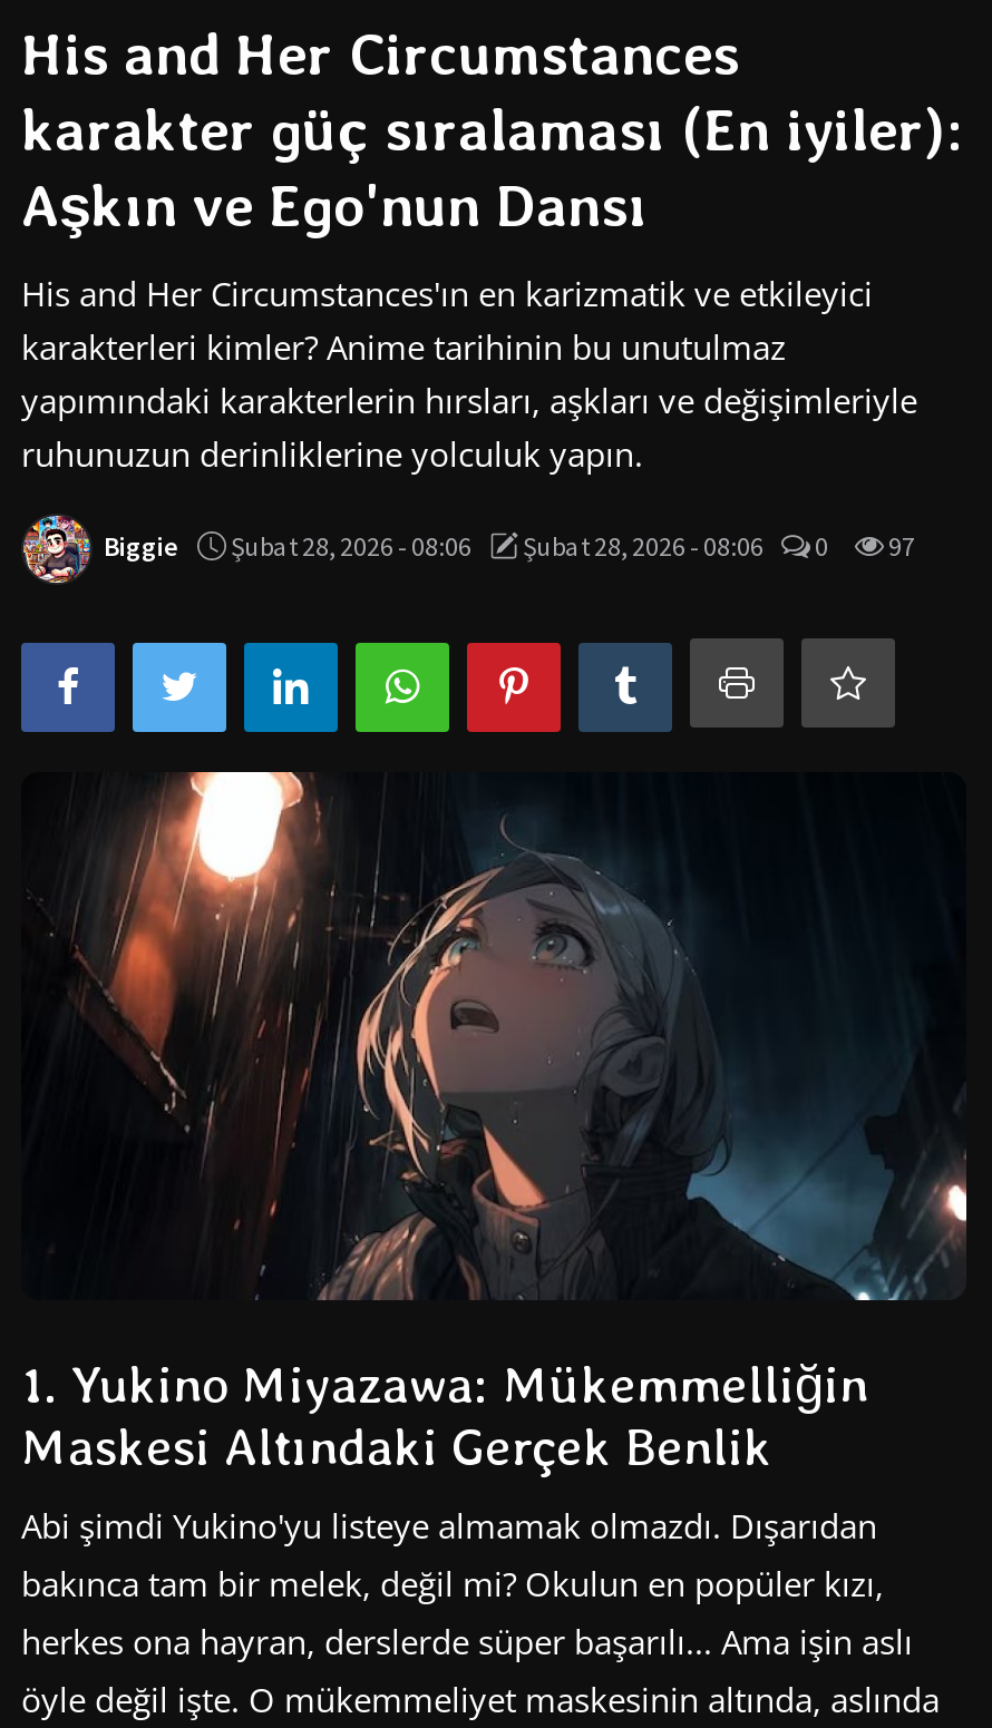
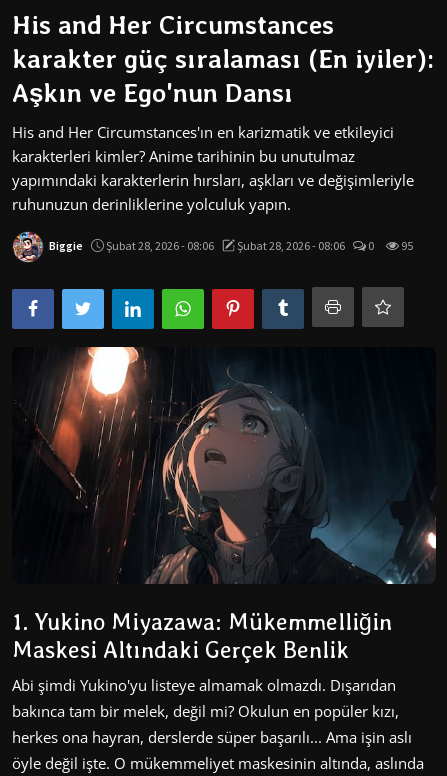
[104,529,915,563] Biggie Şubat 28, 2026 - 08:06 Şubat 28, 2026 - 08:06 0 97 -> [49,238,413,253] Biggie Şubat 28, 2026 - 08:06 Şubat 28, 2026 - 08:06 0 95

